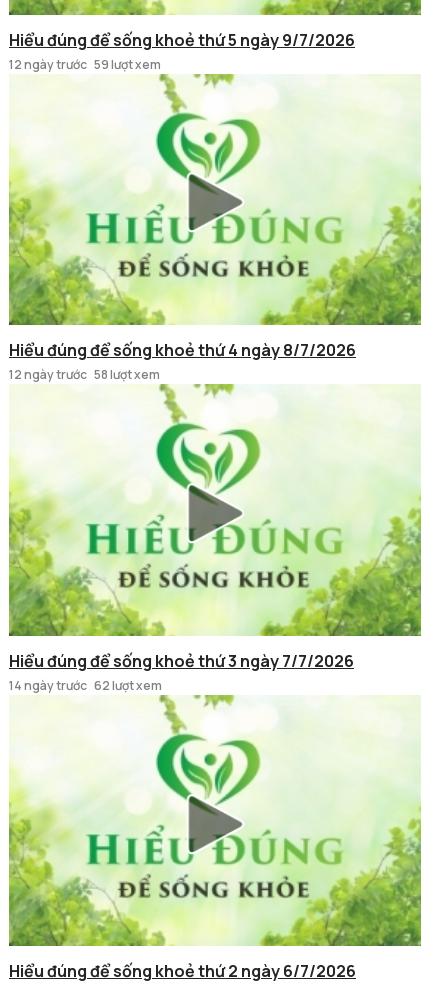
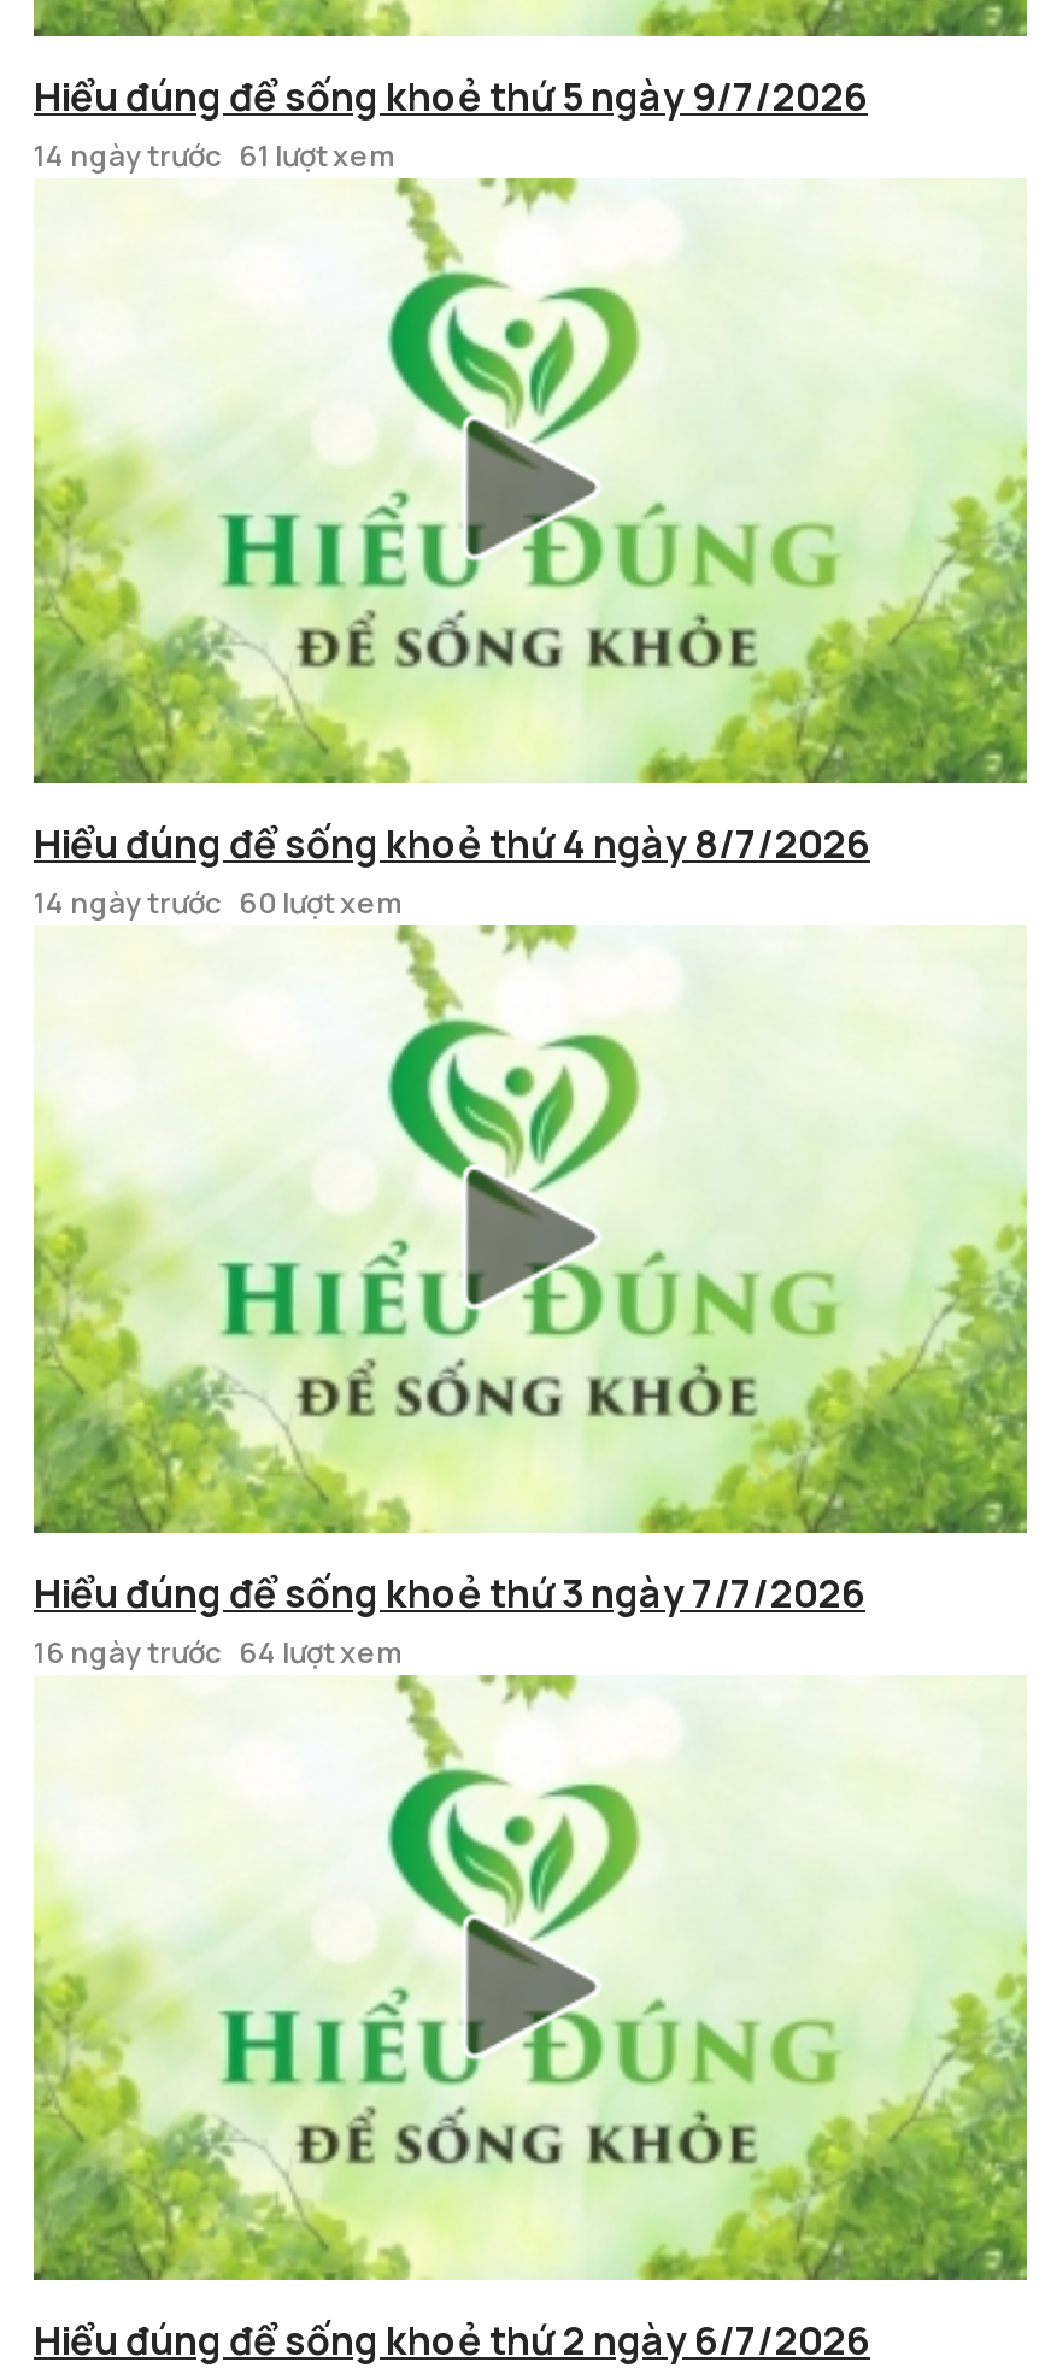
[9,55,161,72] 12 ngày trước 59 lượt xem -> [34,134,395,175] 14 ngày trước 61 lượt xem
[9,366,160,383] 12 ngày trước 58 lượt xem -> [34,883,403,924] 14 ngày trước 60 lượt xem
[9,677,162,694] 14 ngày trước 62 lượt xem -> [34,1631,403,1672] 16 ngày trước 64 lượt xem

